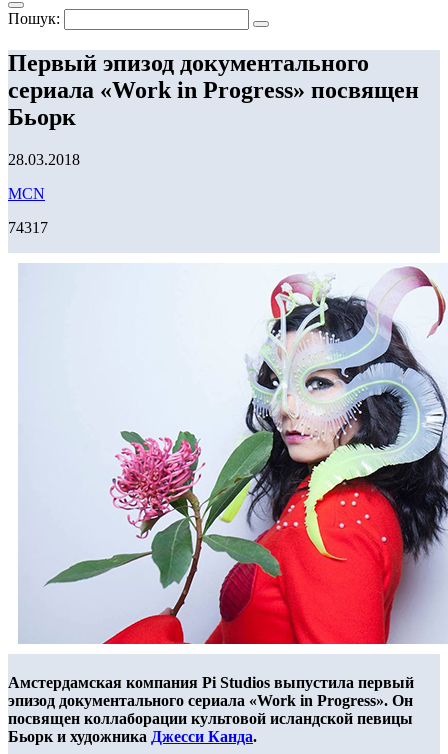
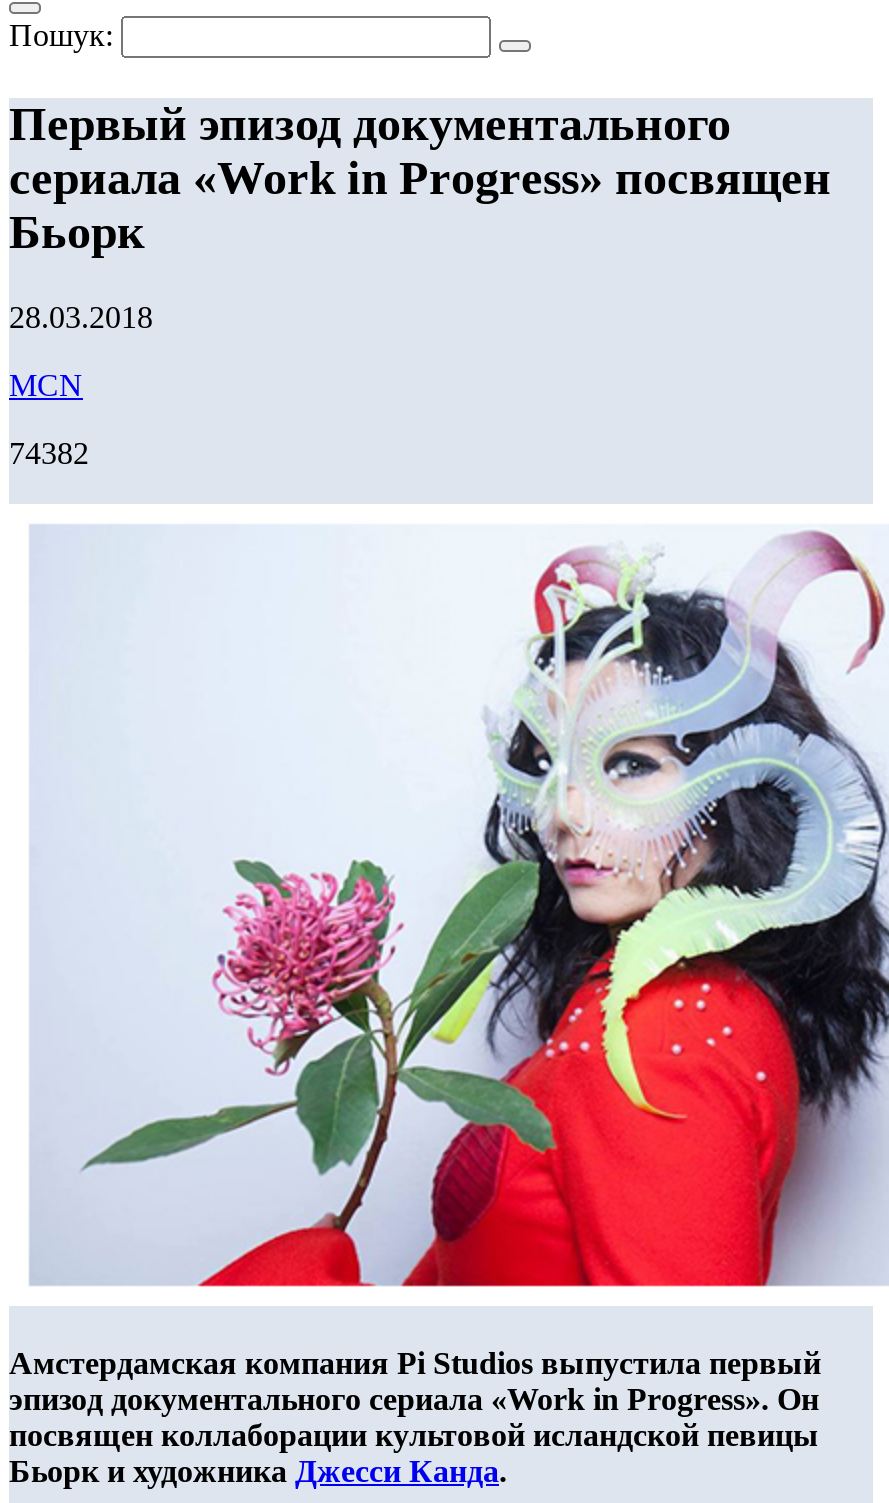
[8,219,48,236] 74317 -> [9,436,89,470] 74382

